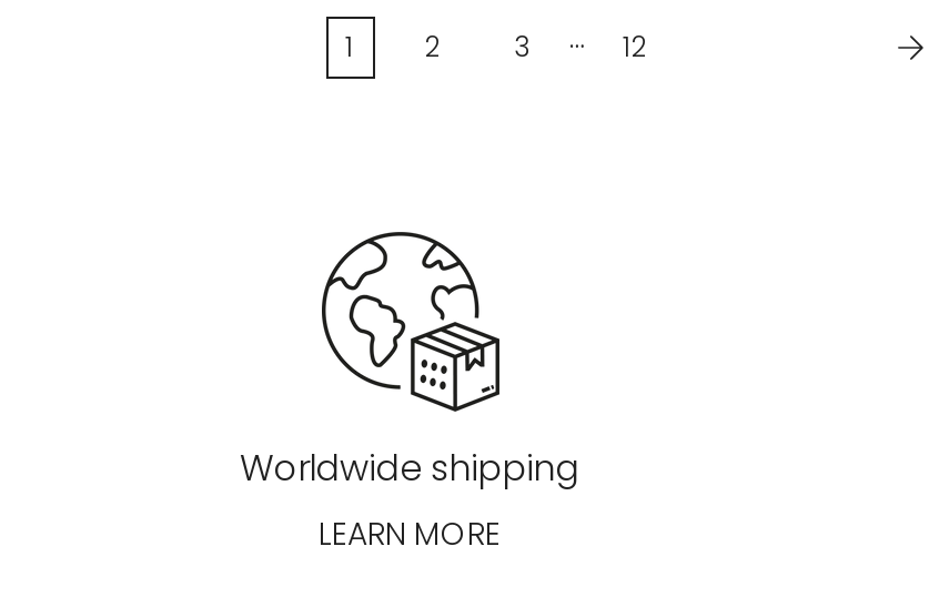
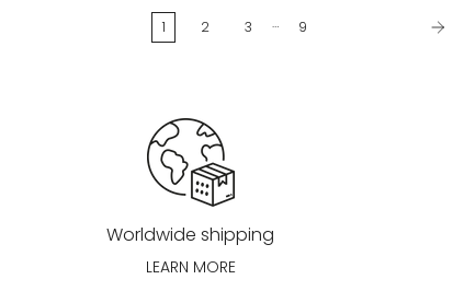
[623,27,649,65] 12 -> [298,17,307,36] 9

